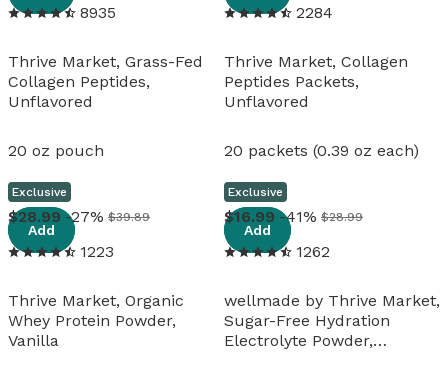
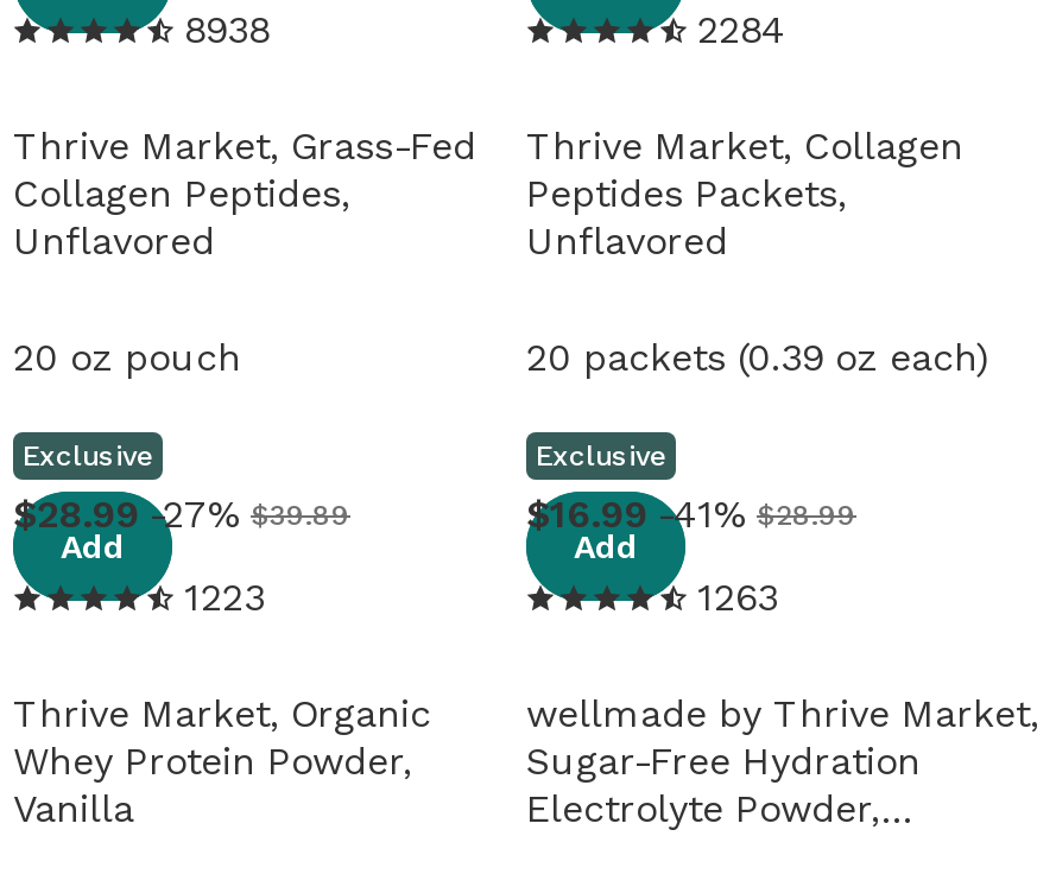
[80,2,116,21] 8935 -> [184,6,270,51] 8938
[296,242,330,261] 1262 -> [697,575,778,620] 1263

